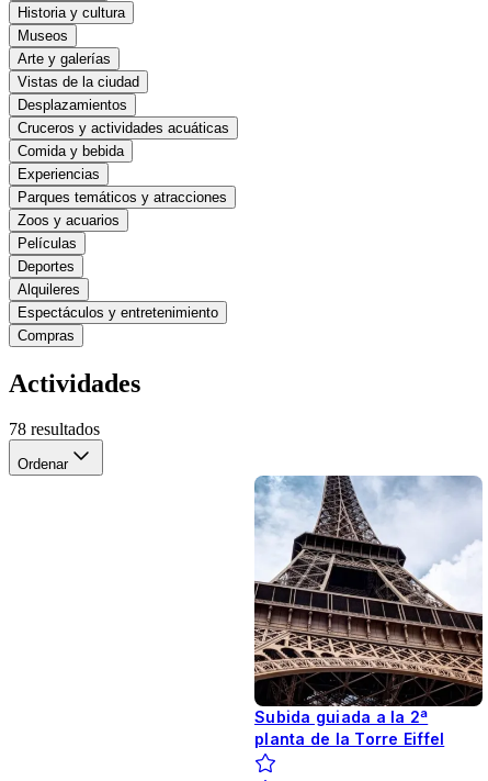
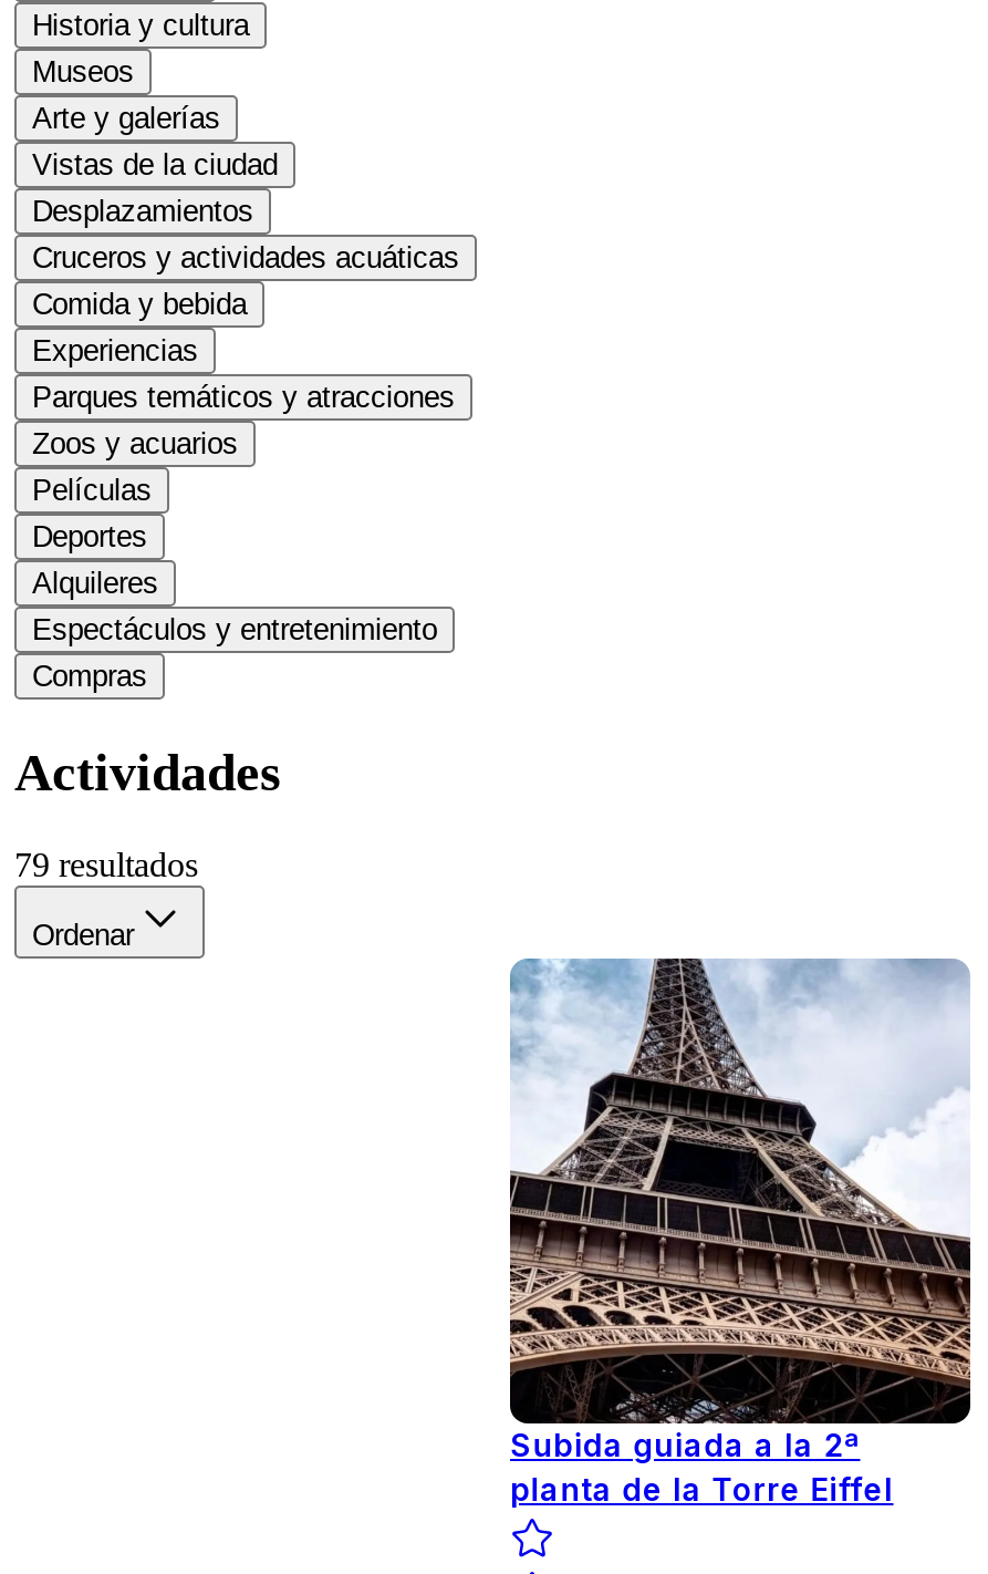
[9,420,100,439] 78 resultados -> [14,847,198,884] 79 resultados

